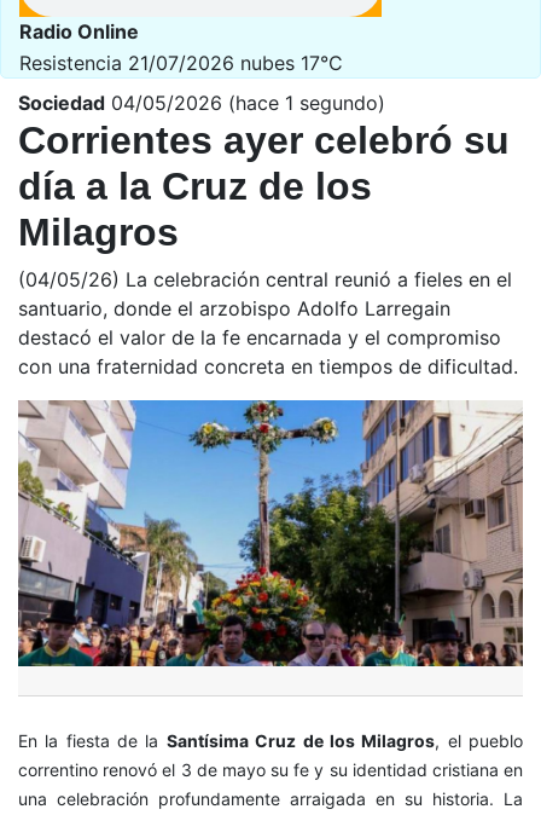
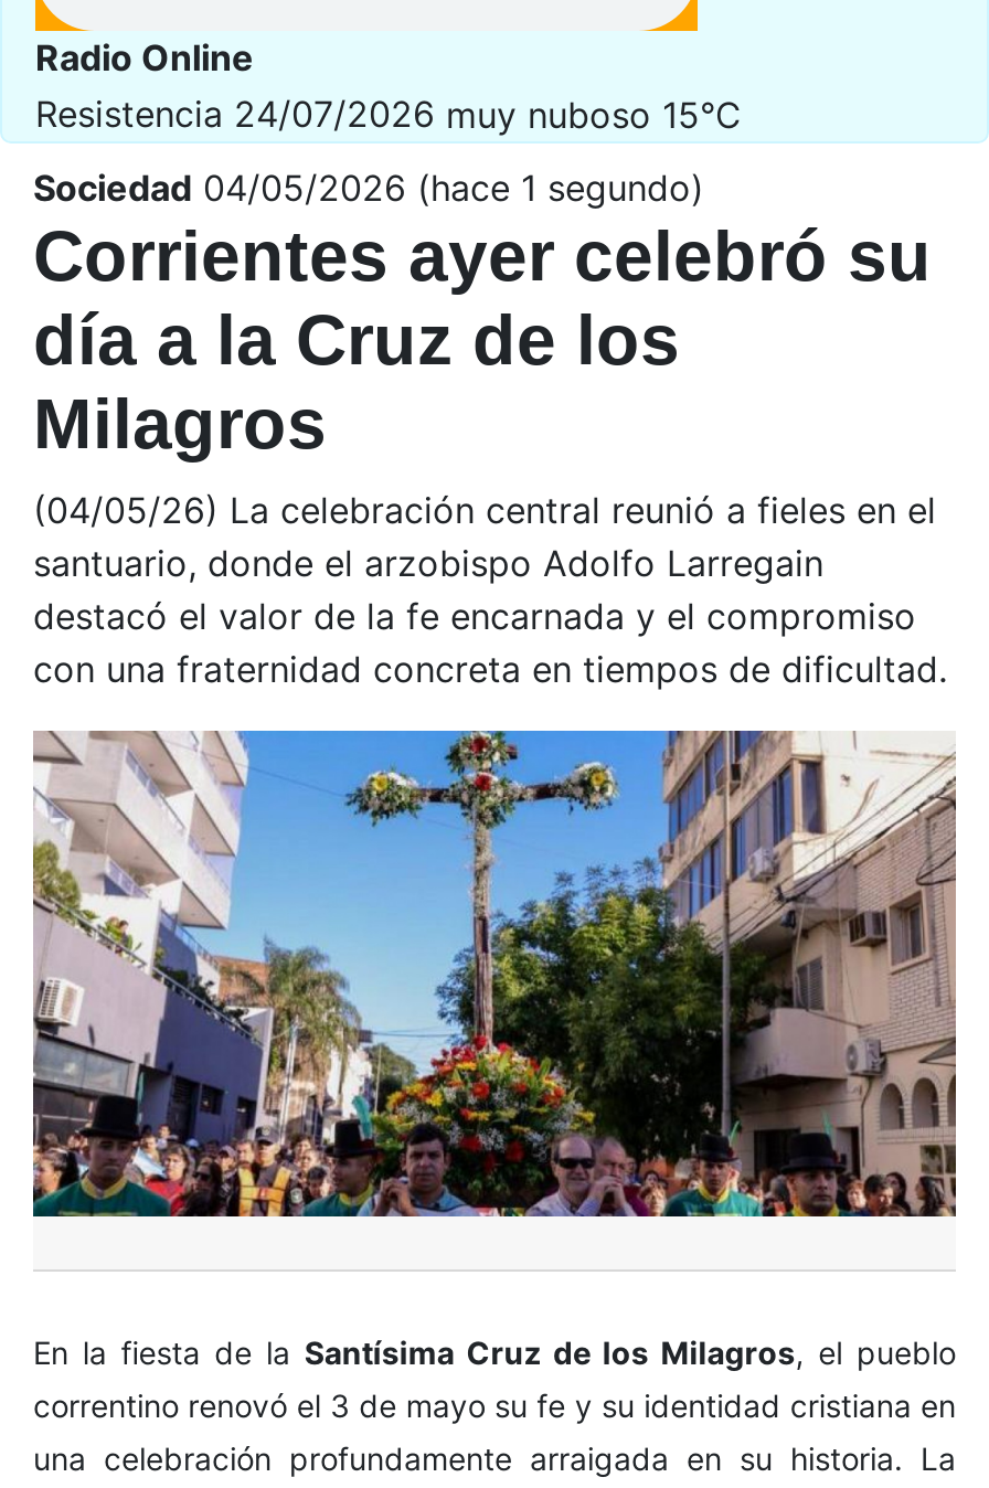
[19,50,343,74] Resistencia 21/07/2026 nubes 17°C -> [35,92,742,136] Resistencia 24/07/2026 muy nuboso 15°C

